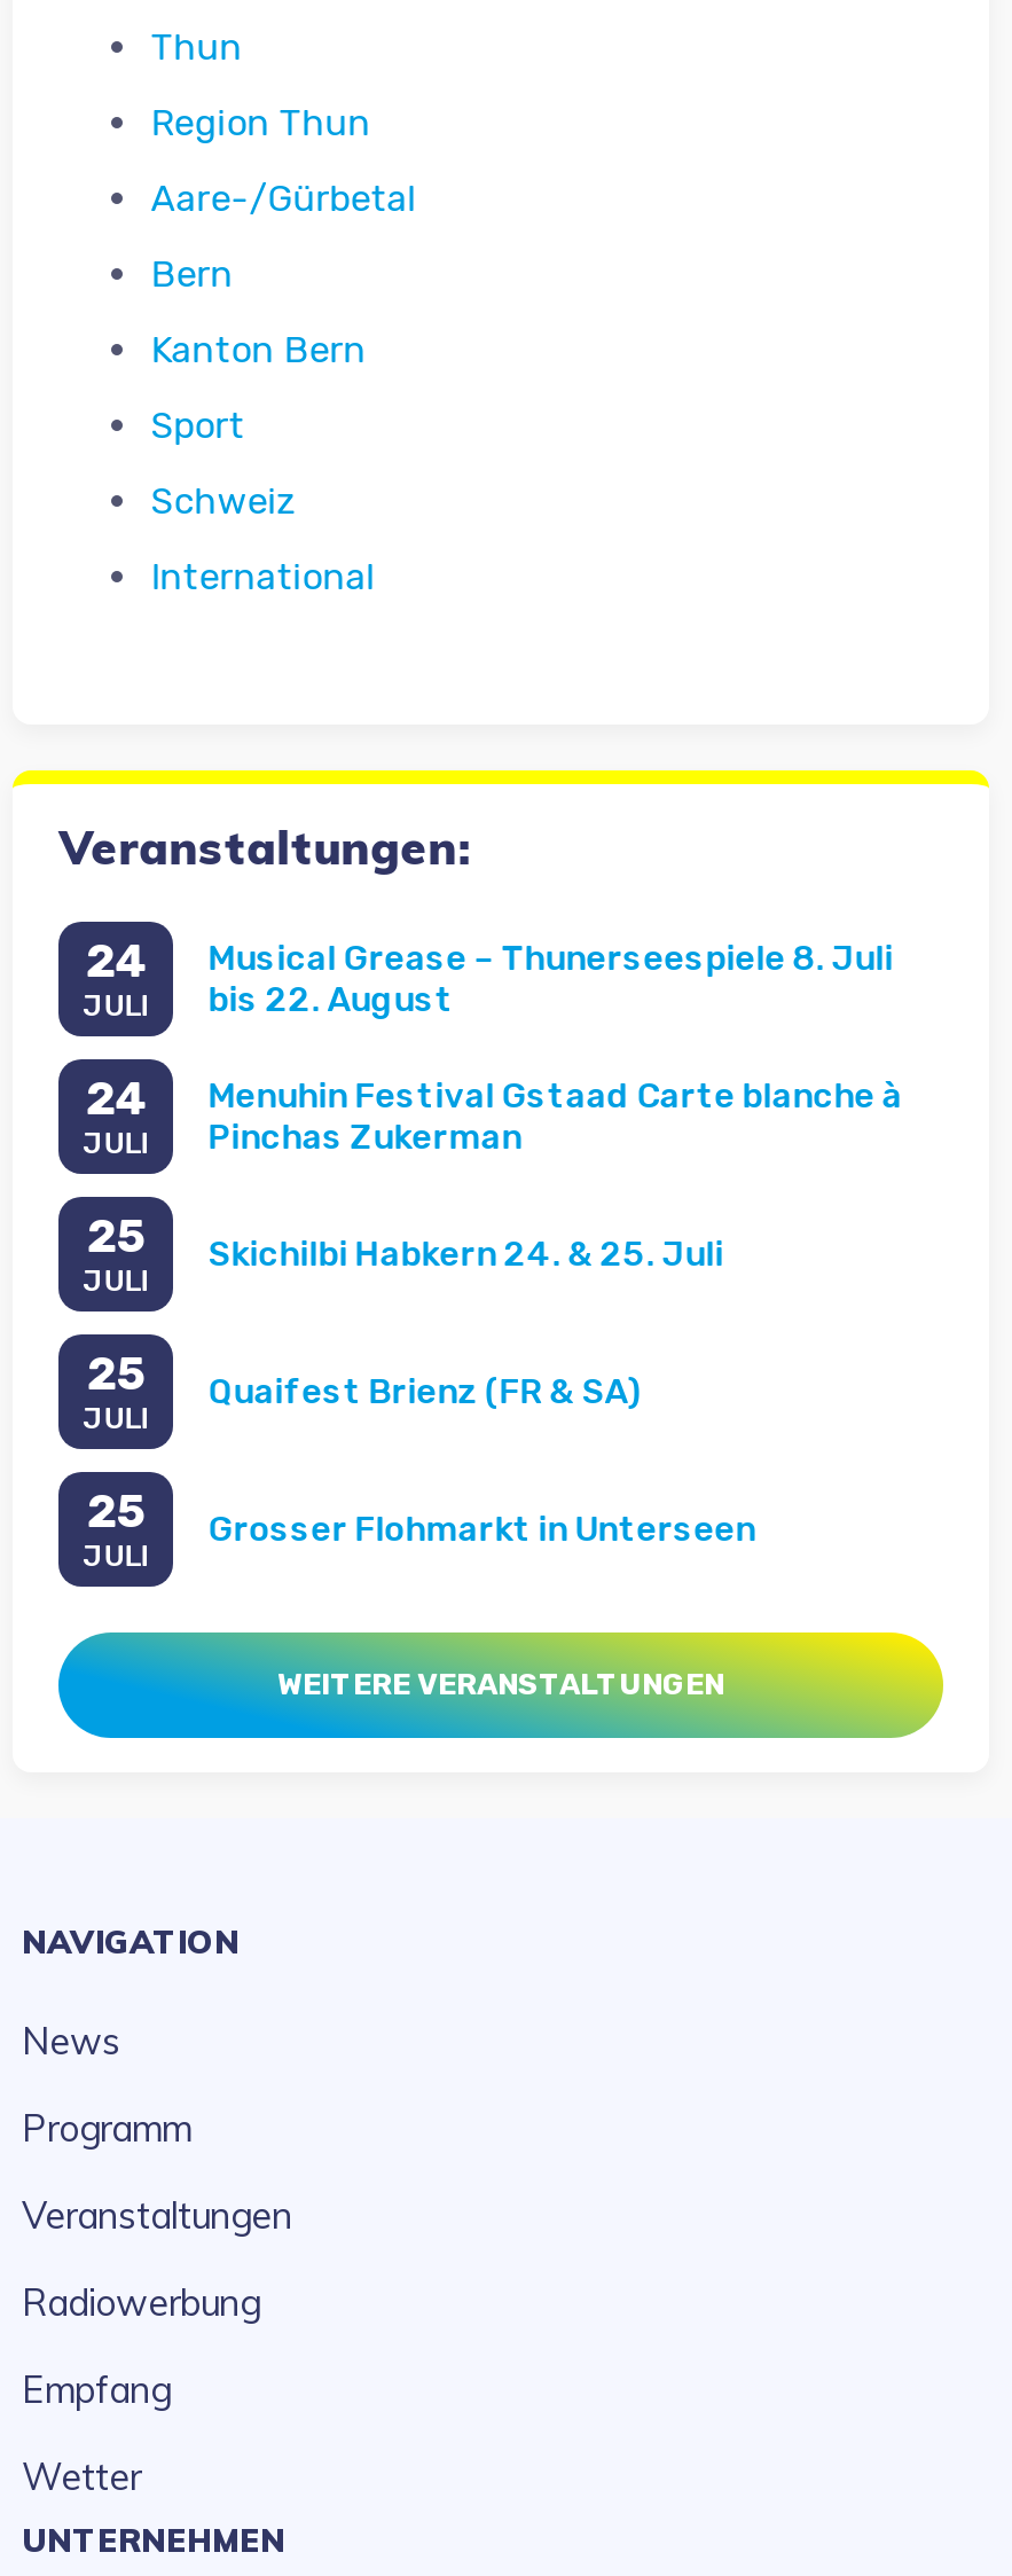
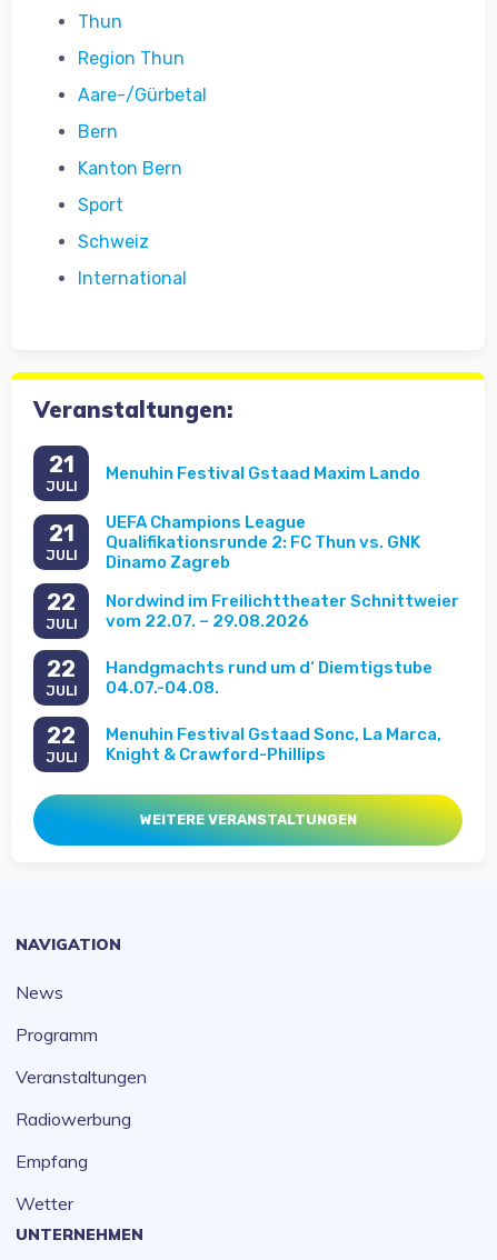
[85,934,147,989] 24 -> [49,451,74,478] 21
[208,937,893,1020] Musical Grease – Thunerseespiele 8. Juli | bis 22. August -> [106,463,421,483] Menuhin Festival Gstaad Maxim Lando
[85,1071,147,1126] 24 -> [49,520,74,547] 21
[208,1075,902,1157] Menuhin Festival Gstaad Carte blanche à | Pinchas Zukerman -> [106,512,421,572] UEFA Champions League | Qualifikationsrunde 2: FC Thun vs. GNK | Dinamo Zagreb
[86,1209,146,1264] 25 -> [47,589,76,616] 22
[208,1233,724,1274] Skichilbi Habkern 24. & 25. Juli -> [106,591,459,631] Nordwind im Freilichttheater Schnittweier | vom 22.07. – 29.08.2026
[86,1346,146,1401] 25 -> [47,656,76,682] 22
[208,1370,641,1412] Quaifest Brienz (FR & SA) -> [106,657,433,697] Handgmachts rund um d‘ Diemtigstube | 04.07.-04.08.
[86,1484,146,1539] 25 -> [47,722,76,749] 22
[208,1508,756,1549] Grosser Flohmarkt in Unterseen -> [106,724,442,764] Menuhin Festival Gstaad Sonc, La Marca, | Knight & Crawford-Phillips

